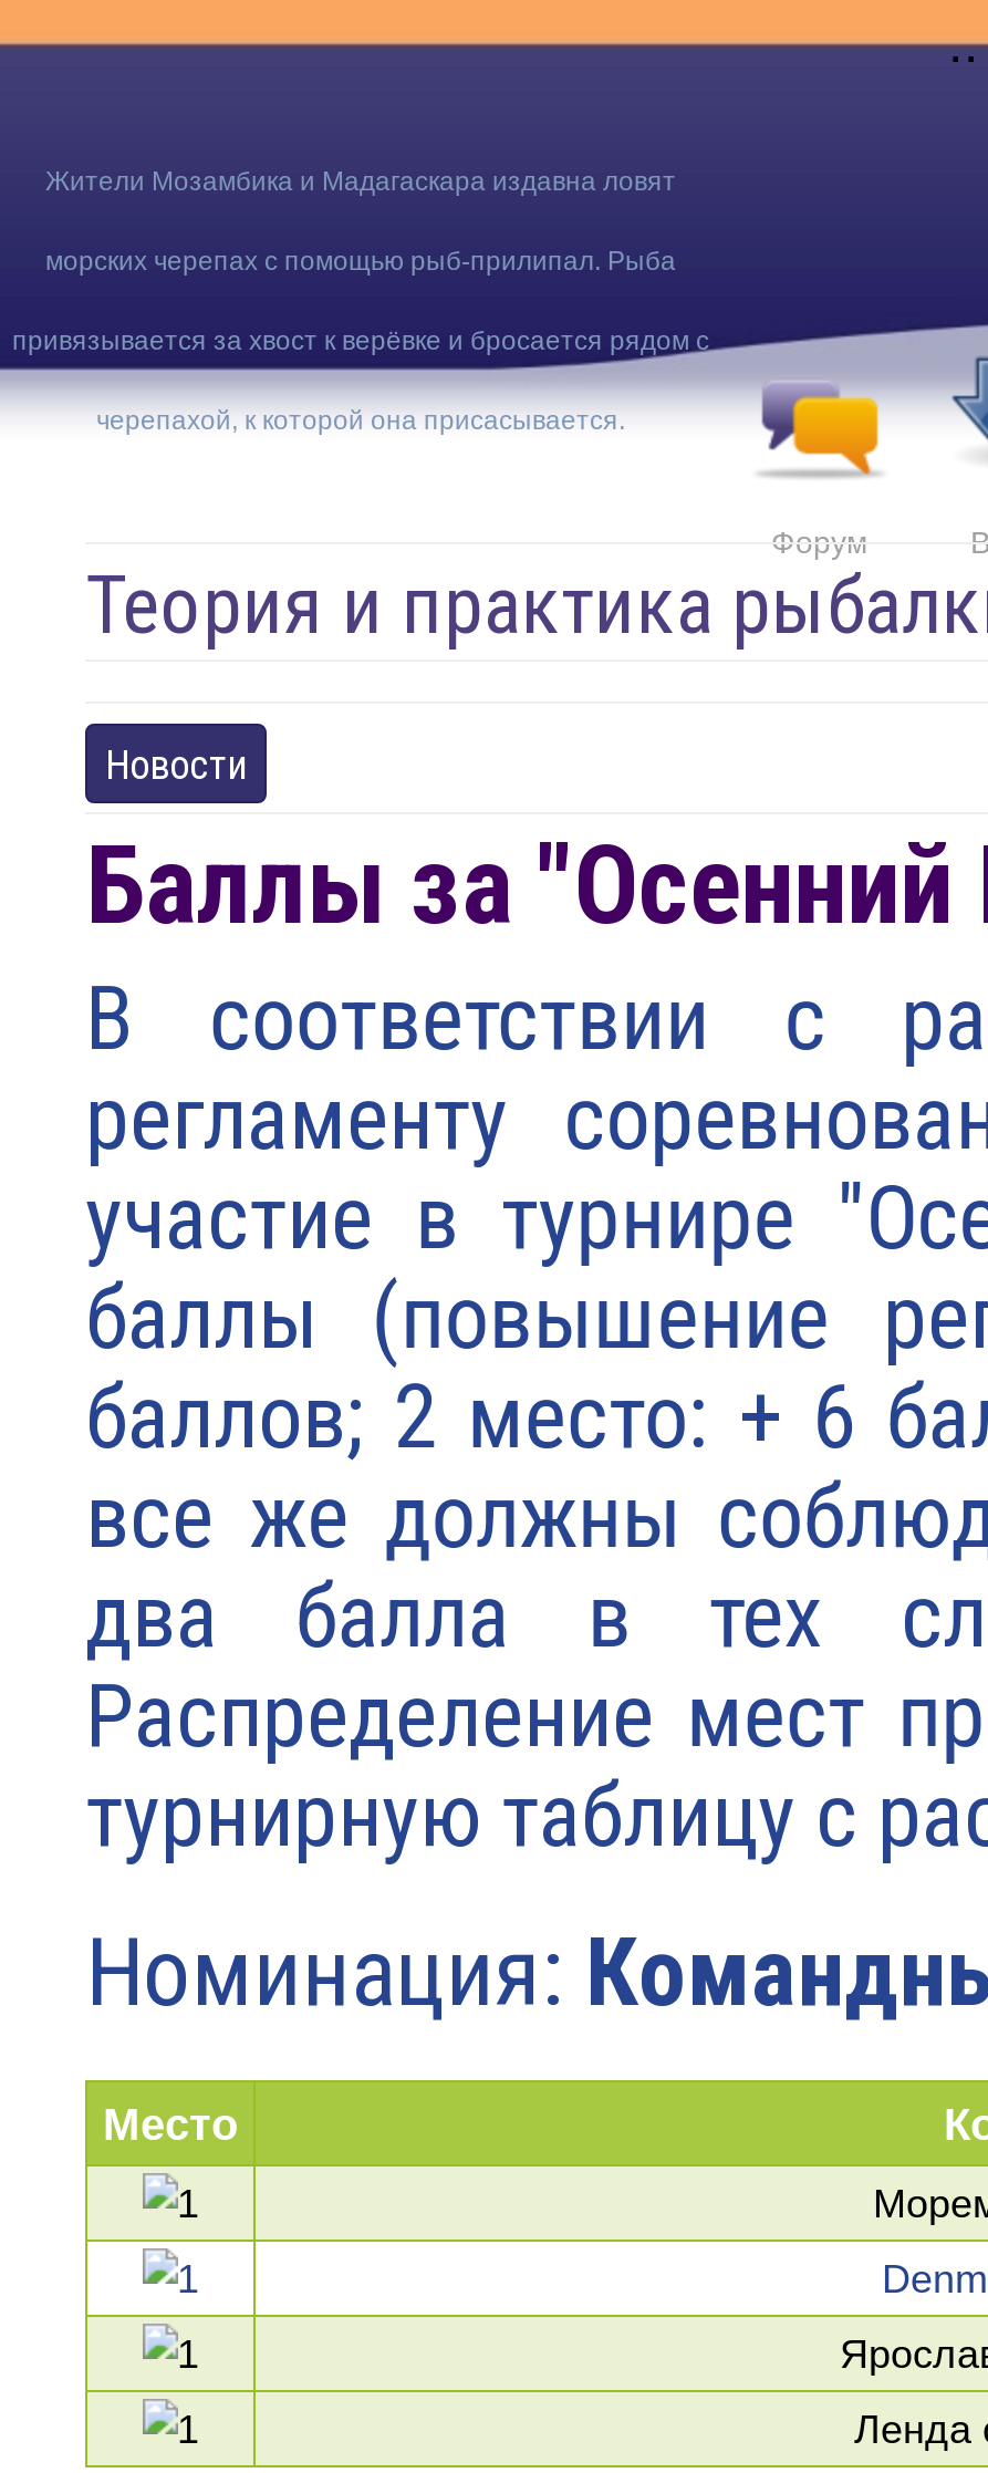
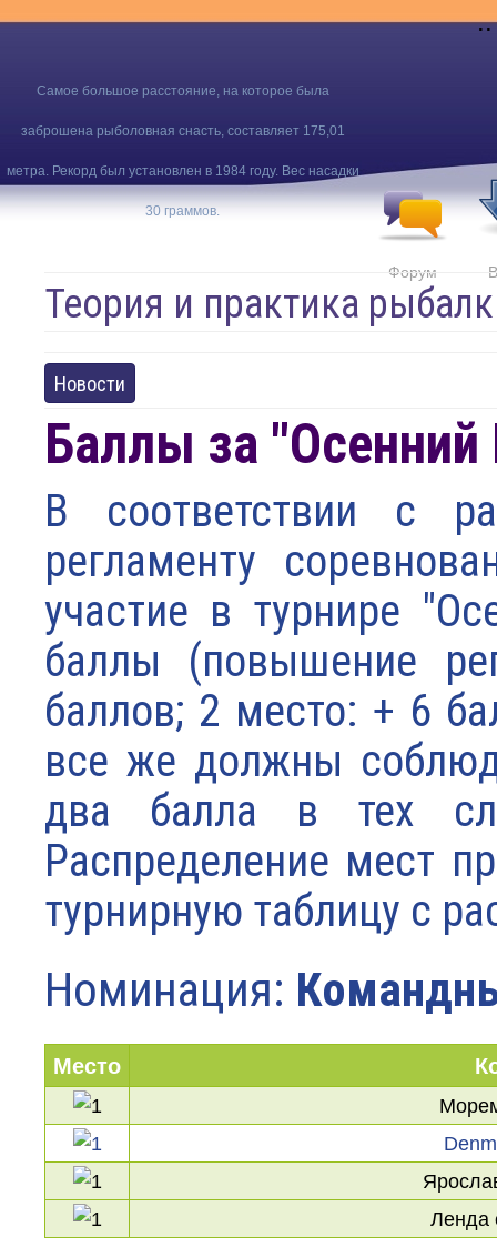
[45,166,676,197] Жители Мозамбика и Мадагаскара издавна ловят -> [36,83,329,99] Самое большое расстояние, на которое была
[45,246,676,277] морских черепах с помощью рыб-прилипал. Рыба -> [21,123,344,139] заброшена рыболовная снасть, составляет 175,01
[12,325,709,356] привязывается за хвост к верёвке и бросается рядом с -> [6,163,359,179] метра. Рекорд был установлен в 1984 году. Вес насадки
[96,405,625,436] черепахой, к которой она присасывается. -> [145,203,220,219] 30 граммов.

